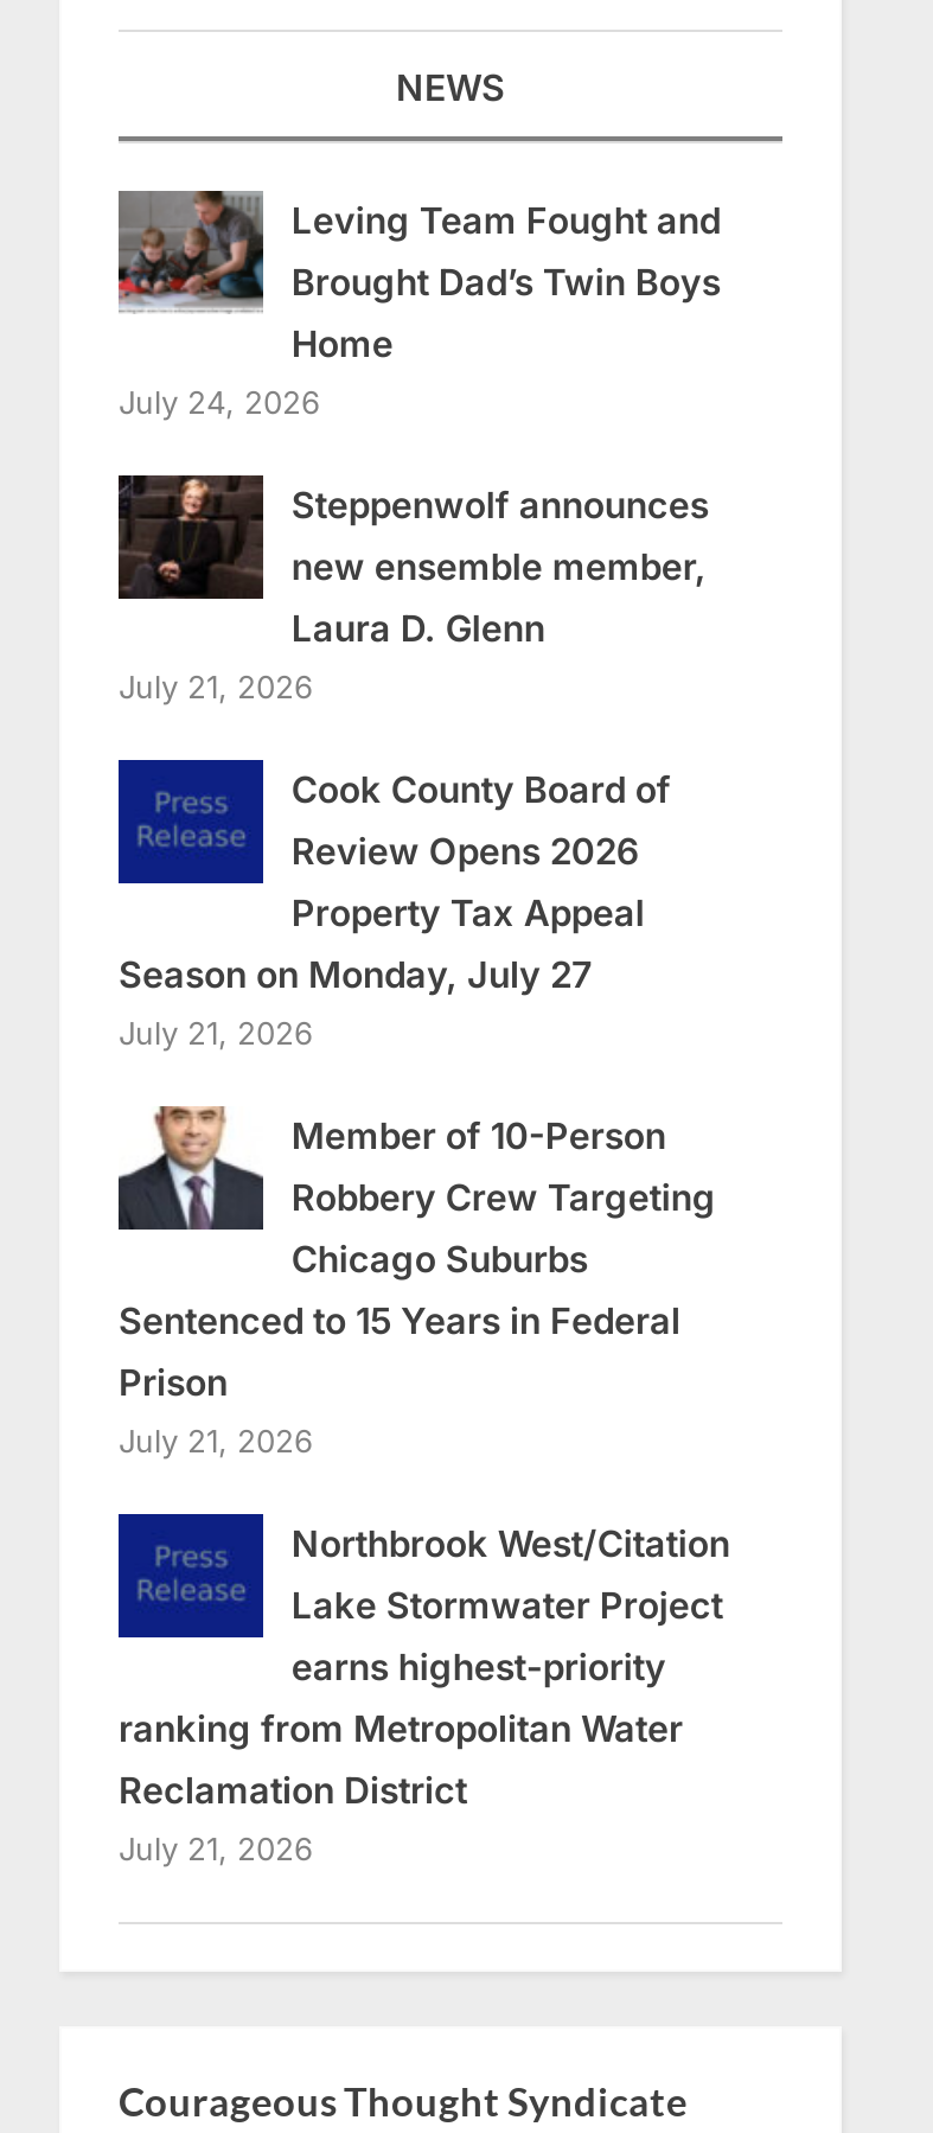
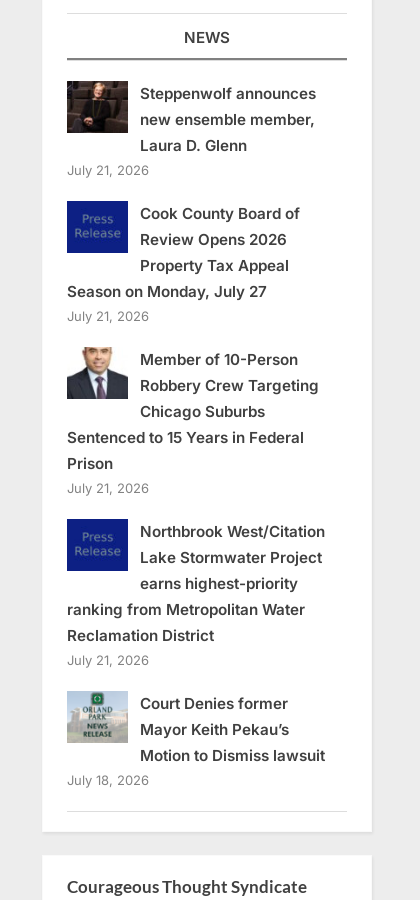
[116,191,721,421] [image] | Leving Team Fought and | Brought Dad’s Twin Boys | Home | July 24, 2026 -> none
moved [116,473,730,1868] -> [66,80,325,668]: [image] | Steppenwolf announces | new ensemble member, | ... | Reclamation District | July 21, 2026
none -> [67,691,325,788] [image] | Court Denies former | Mayor Keith Pekau’s | Motion to Dismiss lawsuit | July 18, 2026

